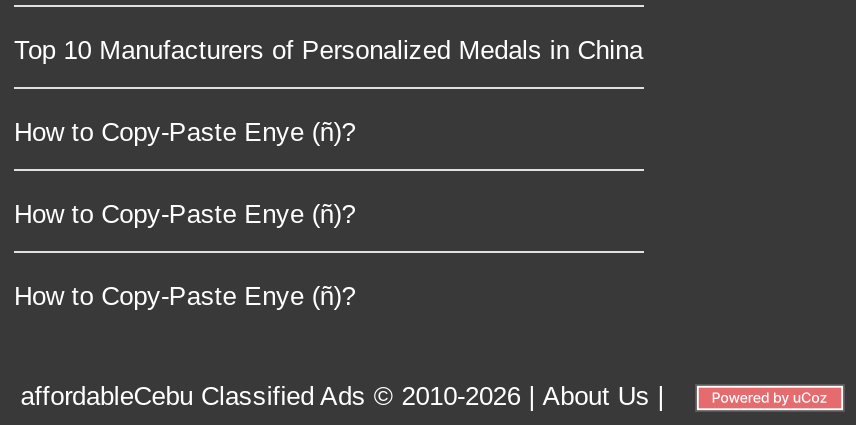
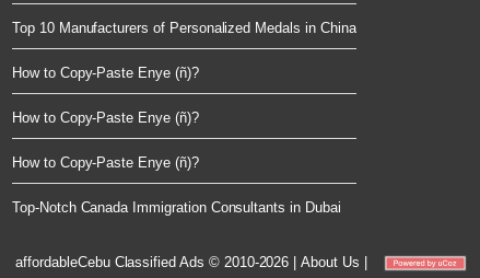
none -> [12,199,341,216] Top-Notch Canada Immigration Consultants in Dubai

